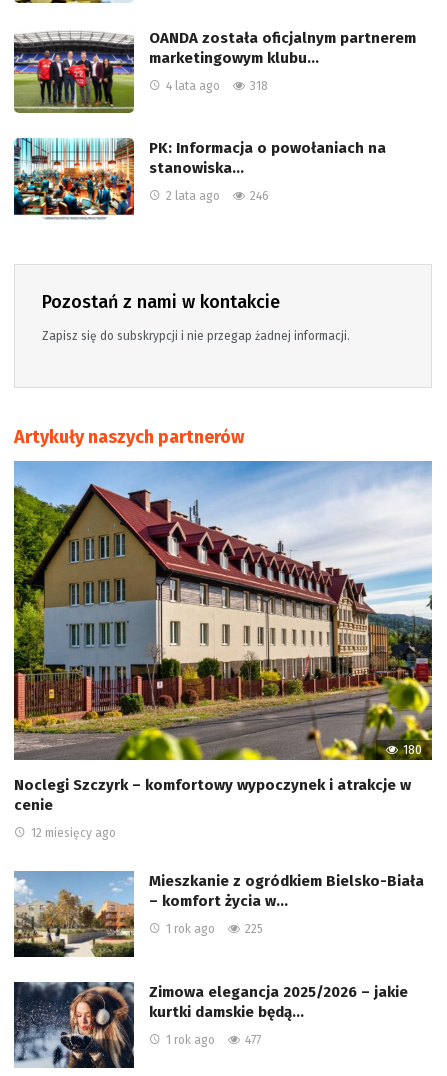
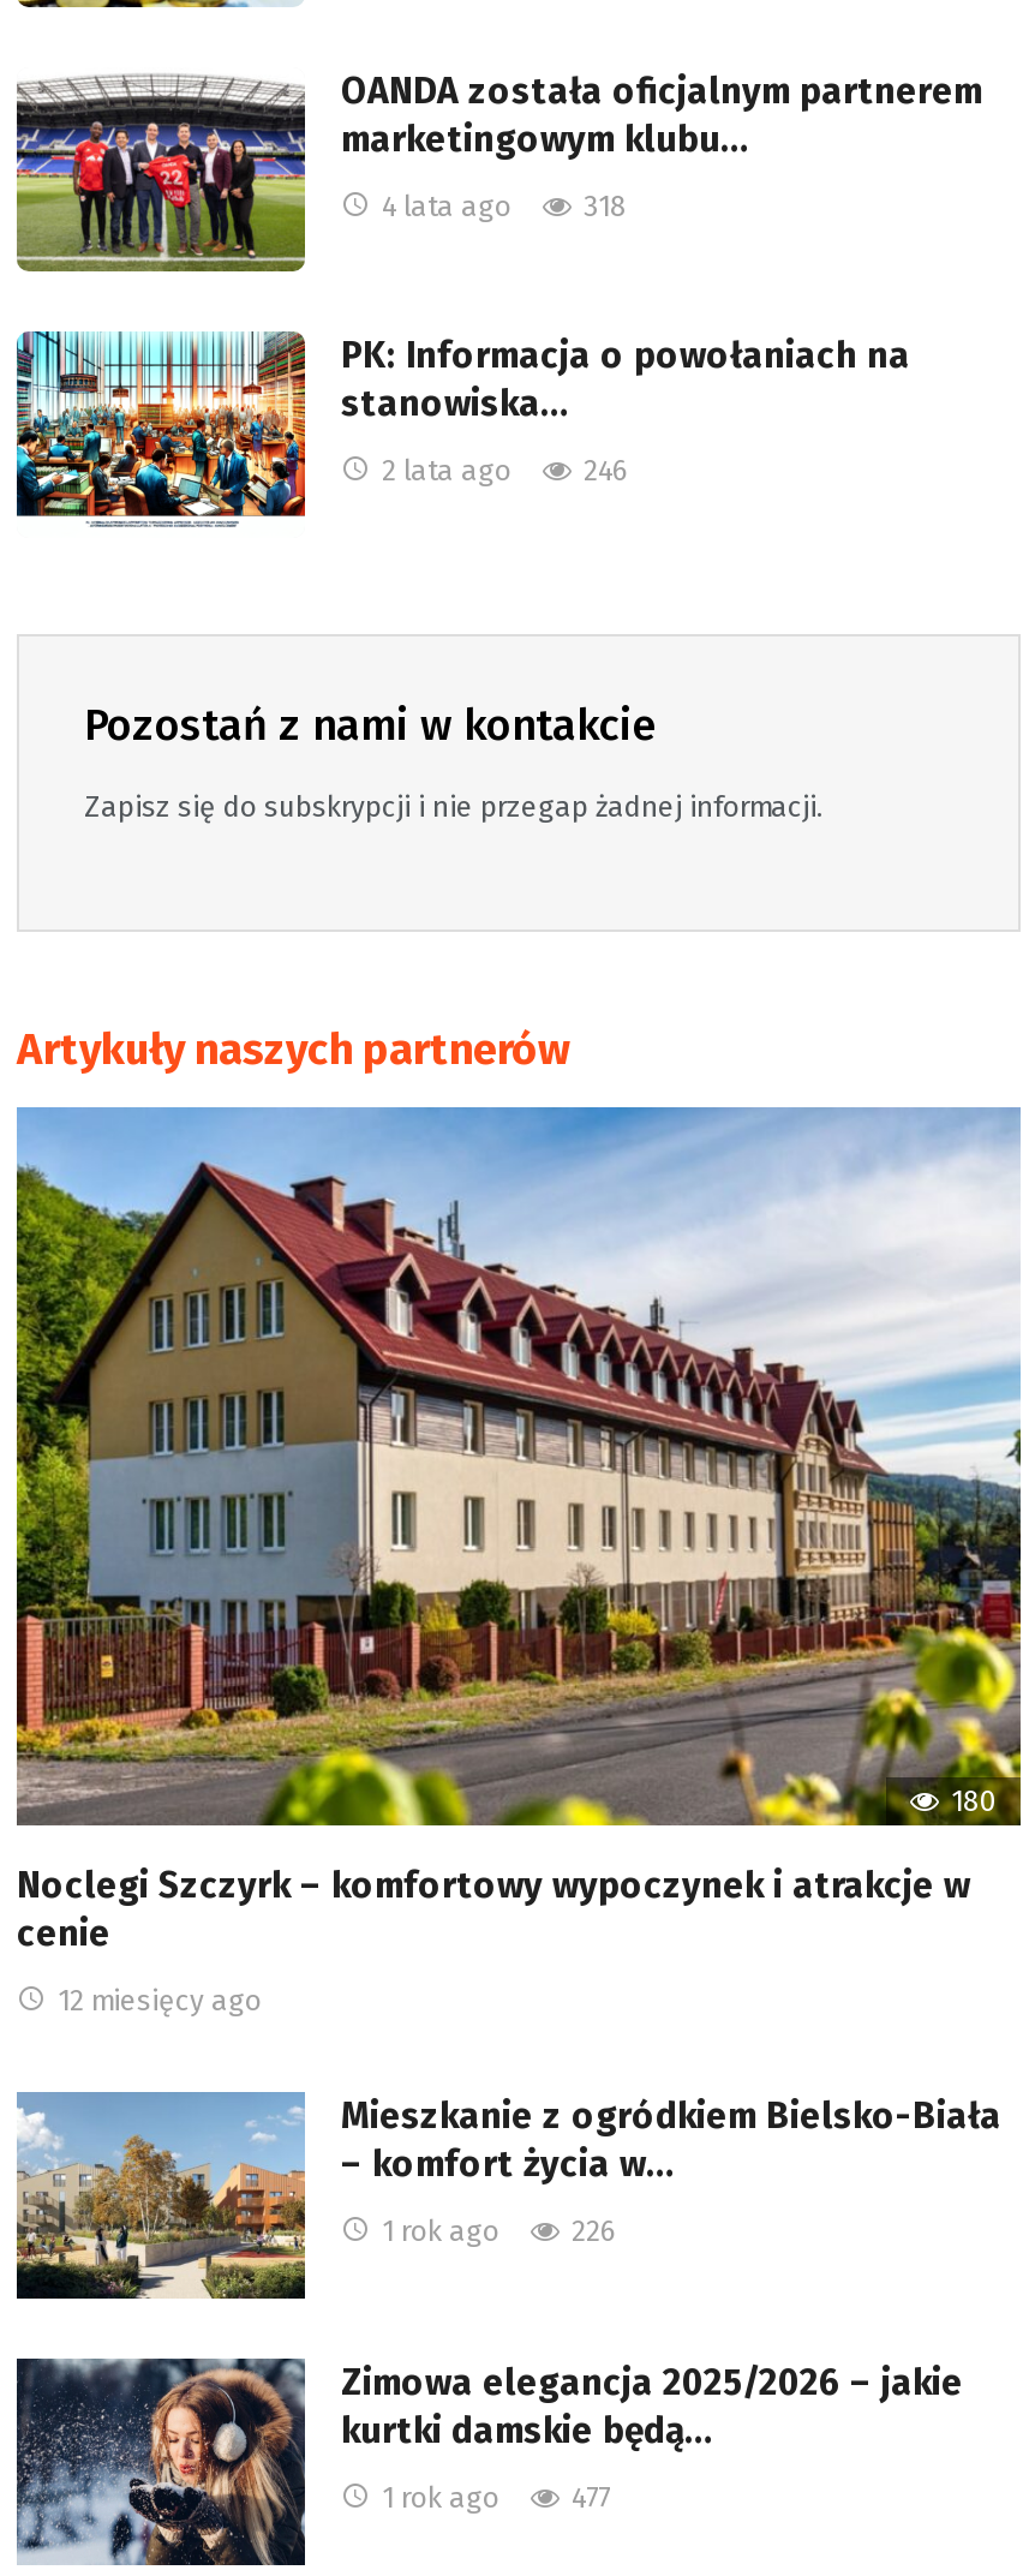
[245,922,263,936] 225 -> [572,2215,617,2248] 226

